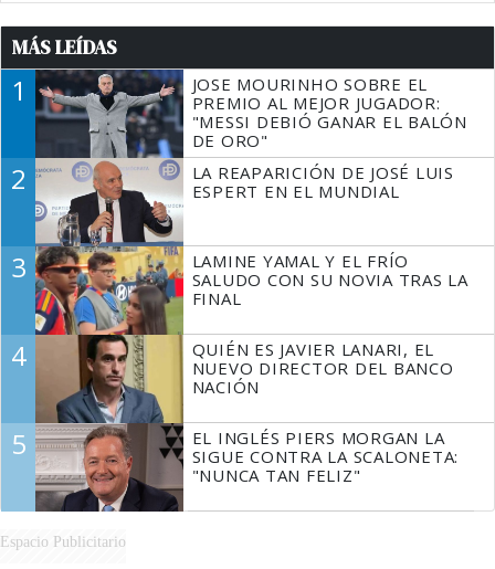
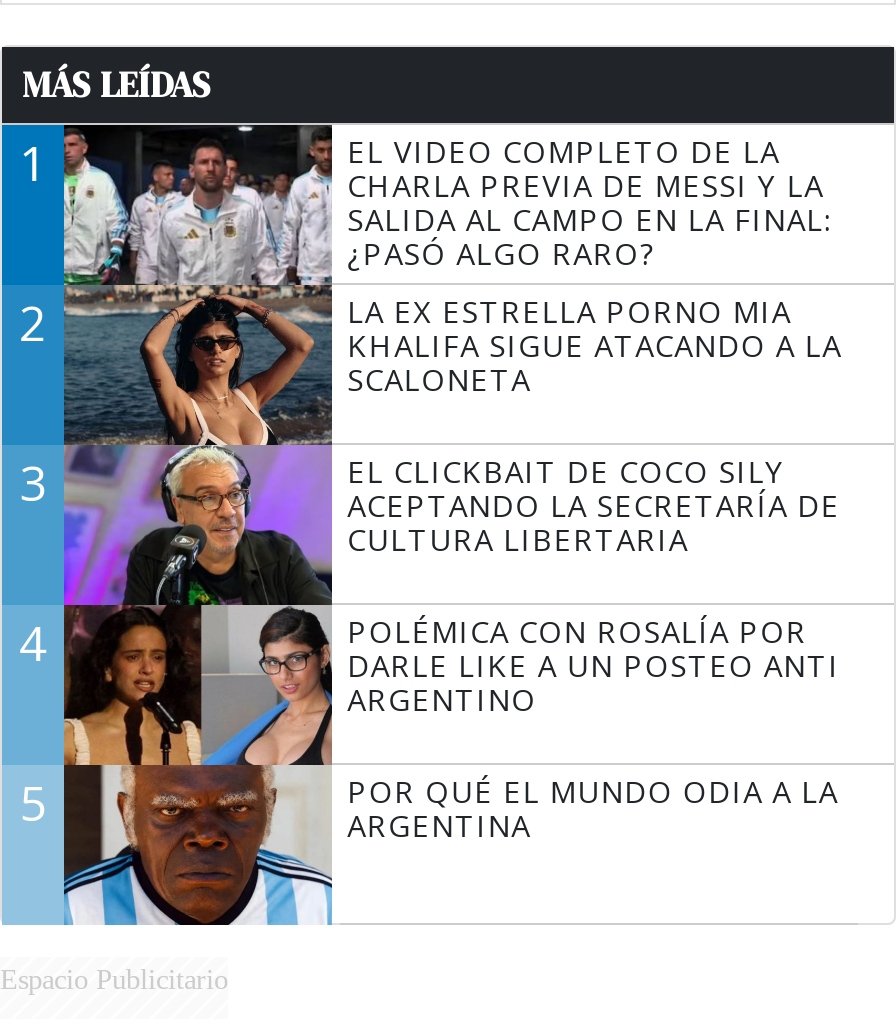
[34,69,467,513] [image] | JOSE MOURINHO SOBRE EL | PREMIO AL MEJOR JUGADOR: | "MESSI DEBIÓ GANAR EL BALÓN | DE ORO" -> [62,124,831,926] [image] | EL VIDEO COMPLETO DE LA | CHARLA PREVIA DE MESSI Y LA | SALIDA AL CAMPO EN LA FINAL: | ¿PASÓ ALGO RARO?
[192,161,454,202] LA REAPARICIÓN DE JOSÉ LUIS | ESPERT EN EL MUNDIAL -> [347,291,842,399] LA EX ESTRELLA PORNO MIA | KHALIFA SIGUE ATACANDO A LA | SCALONETA
[192,249,468,309] LAMINE YAMAL Y EL FRÍO | SALUDO CON SU NOVIA TRAS LA | FINAL -> [347,451,840,559] EL CLICKBAIT DE COCO SILY | ACEPTANDO LA SECRETARÍA DE | CULTURA LIBERTARIA
[192,338,454,397] QUIÉN ES JAVIER LANARI, EL | NUEVO DIRECTOR DEL BANCO | NACIÓN -> [347,611,840,719] POLÉMICA CON ROSALÍA POR | DARLE LIKE A UN POSTEO ANTI | ARGENTINO
[192,426,459,486] EL INGLÉS PIERS MORGAN LA | SIGUE CONTRA LA SCALONETA: | "NUNCA TAN FELIZ" -> [347,771,838,845] POR QUÉ EL MUNDO ODIA A LA | ARGENTINA

